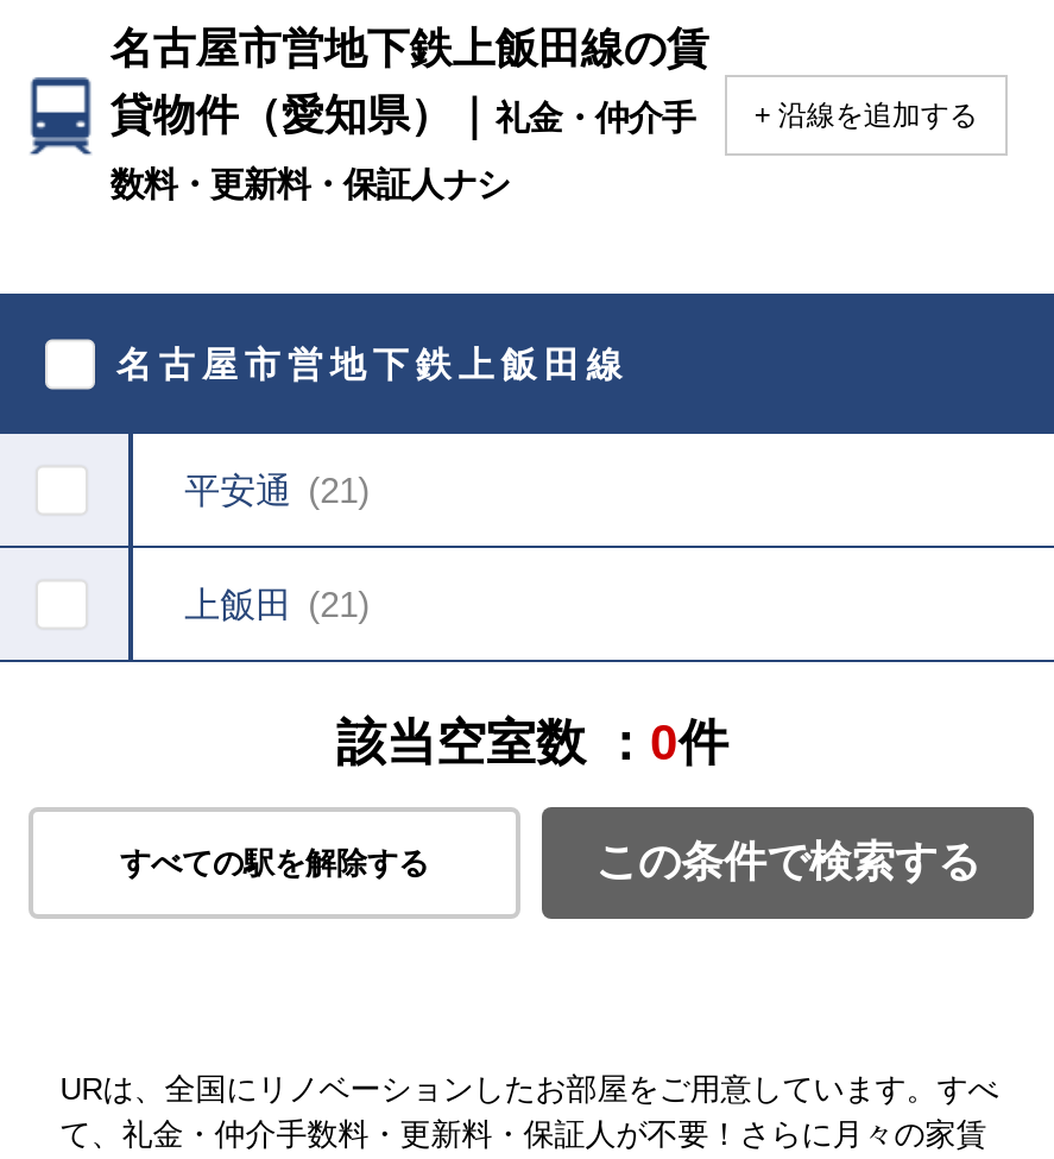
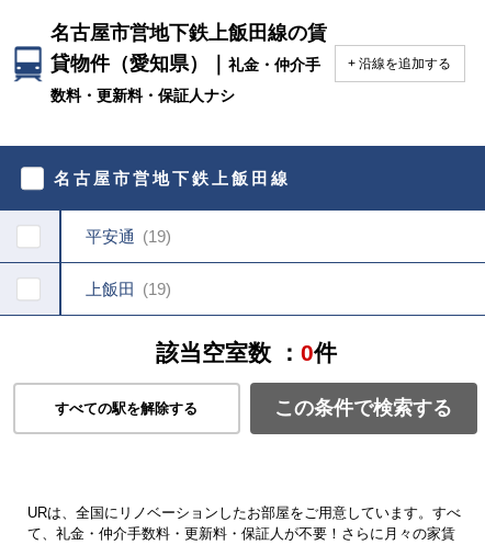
[184,470,358,510] 平安通 21 -> [85,227,165,246] 平安通 19
[184,584,358,625] 上飯田 21 -> [85,280,165,298] 上飯田 19

